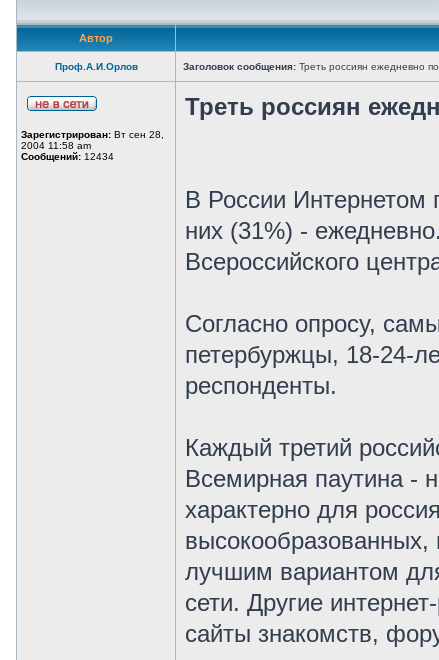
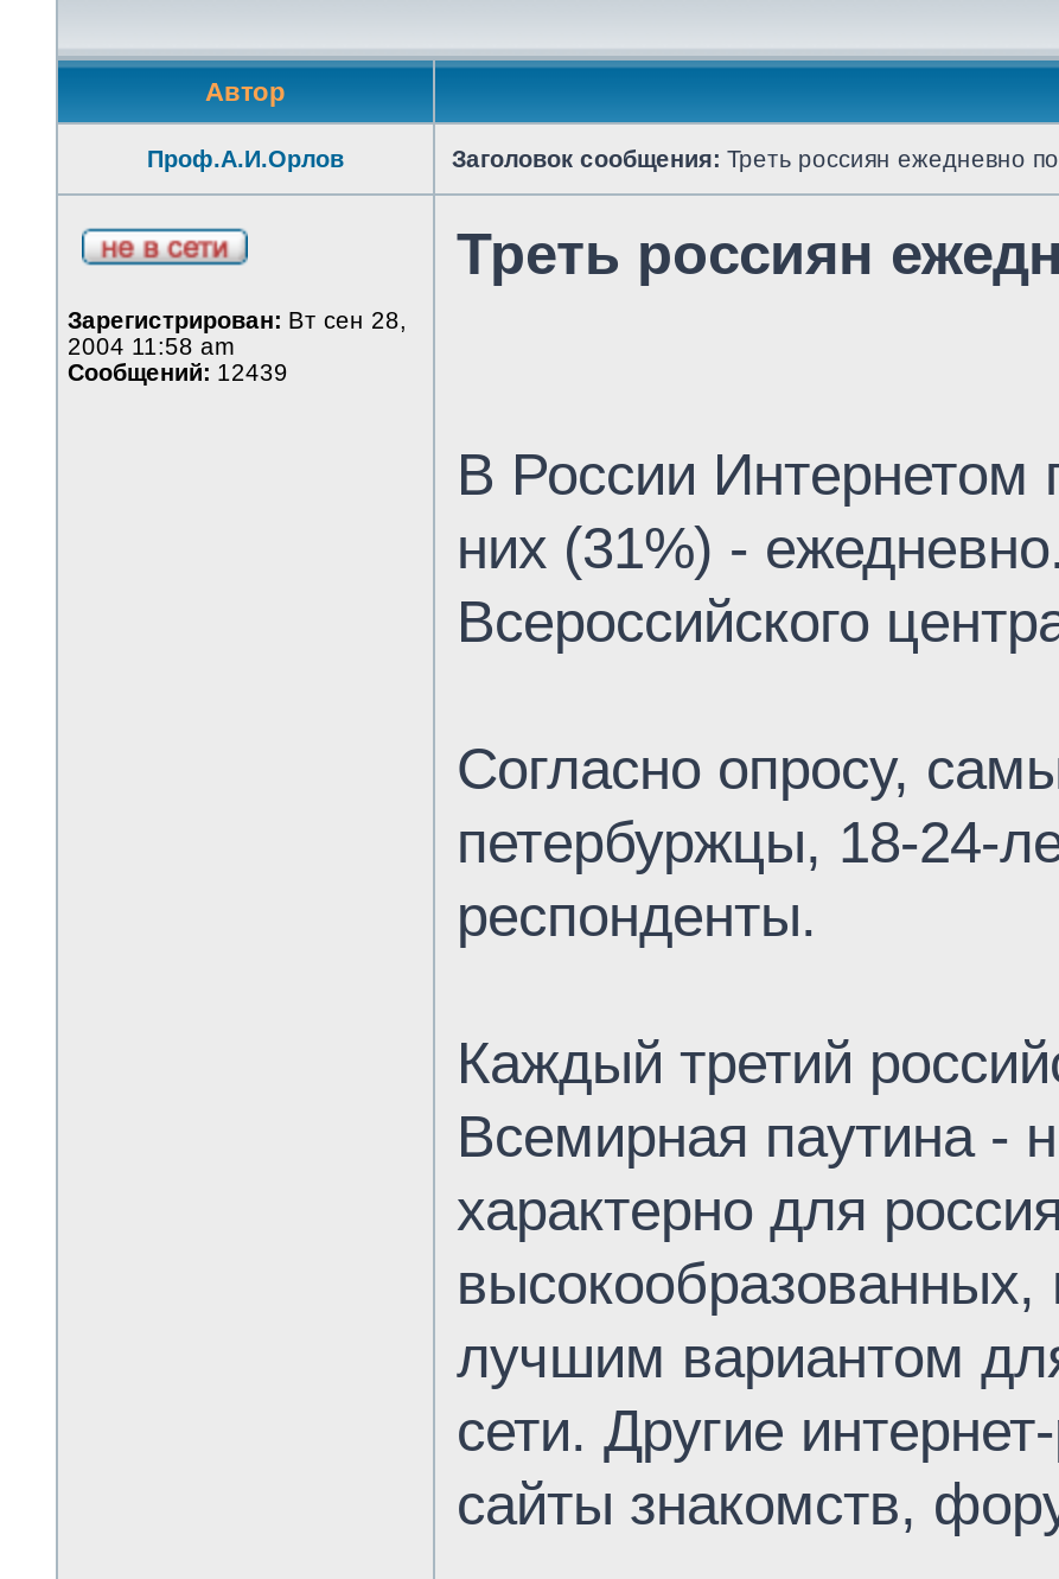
[21,151,114,162] Сообщений: 12434 -> [68,359,288,386] Сообщений: 12439

